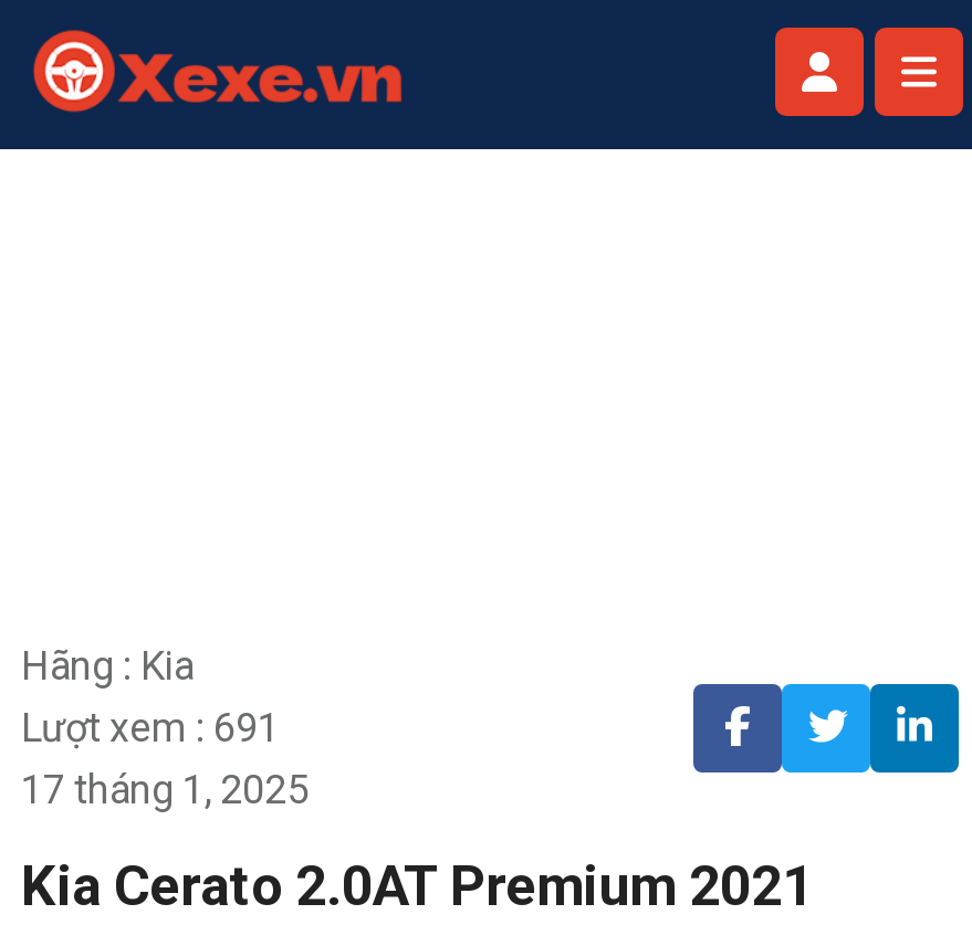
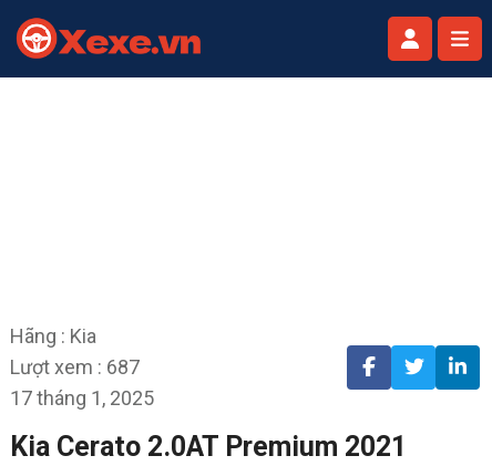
[21,704,280,750] Lượt xem : 691 -> [10,355,140,379] Lượt xem : 687

